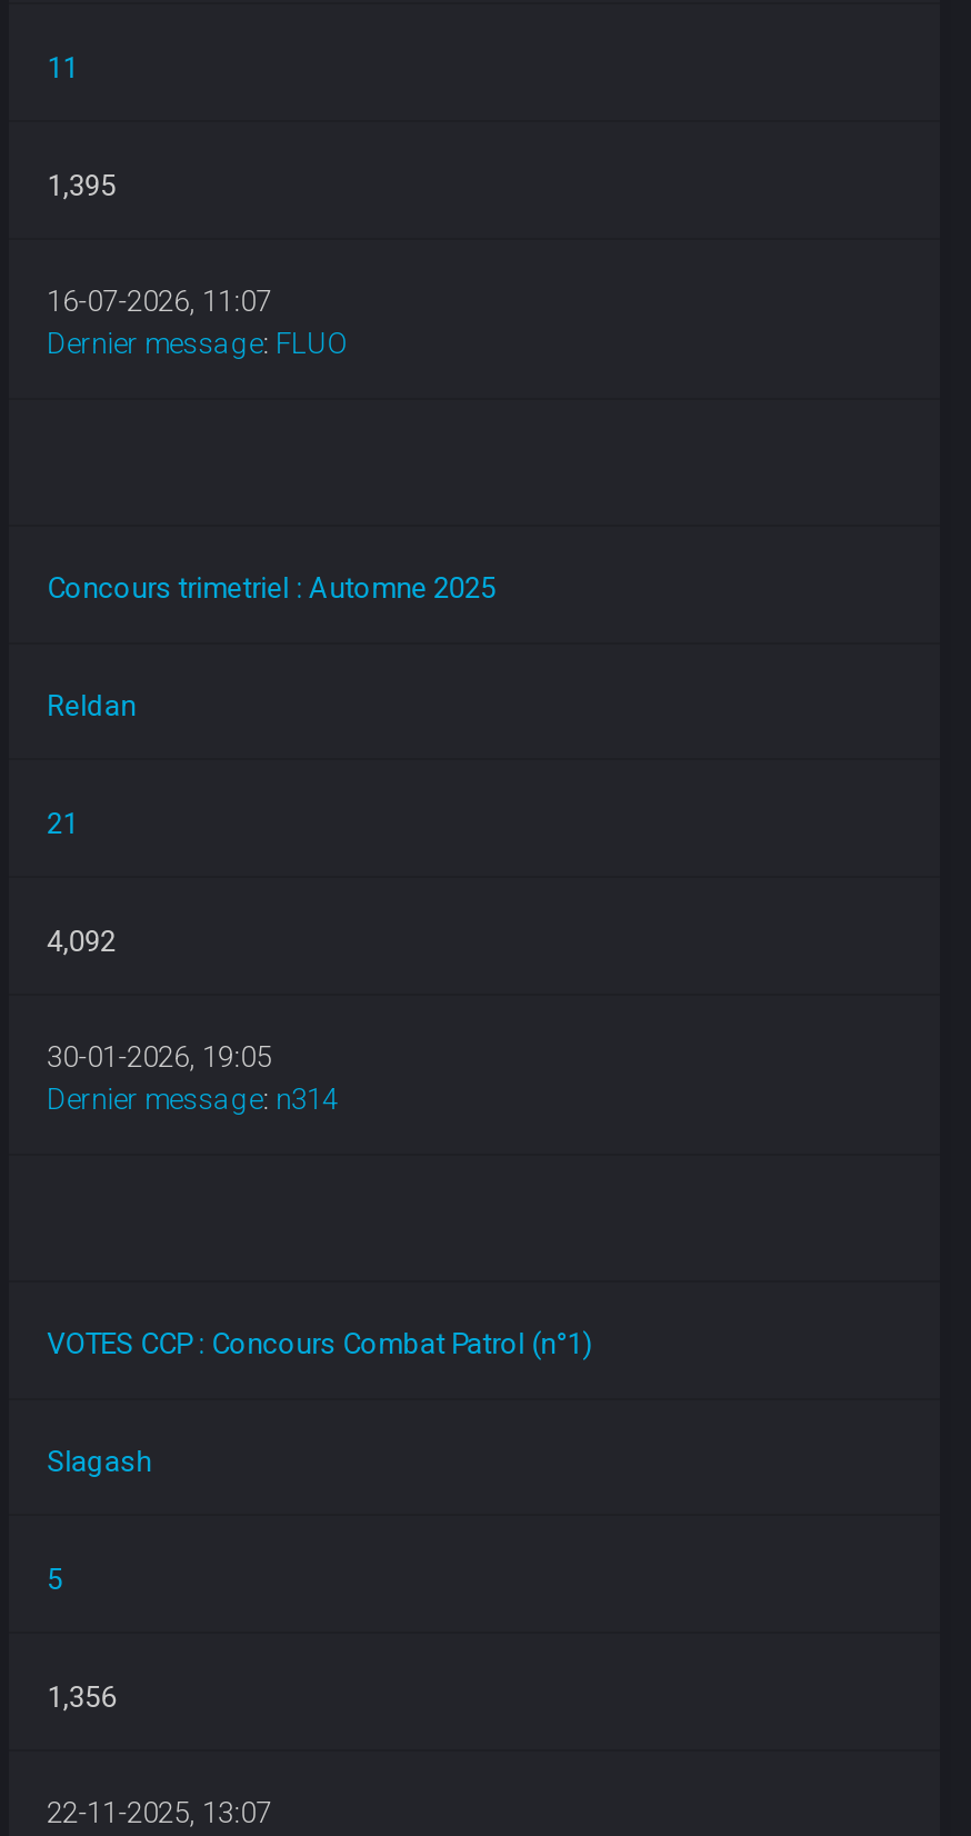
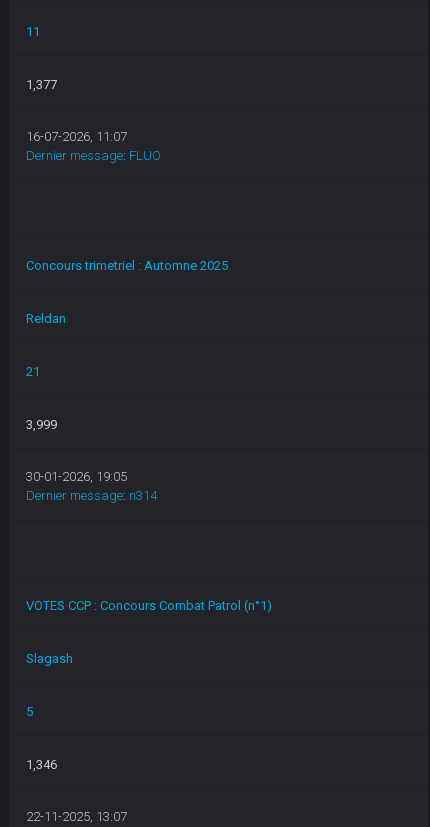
[47,168,116,201] 1,395 -> [26,76,57,91] 1,377
[47,924,116,957] 4,092 -> [26,416,57,431] 3,999
[47,1679,116,1713] 1,356 -> [26,756,57,771] 1,346

